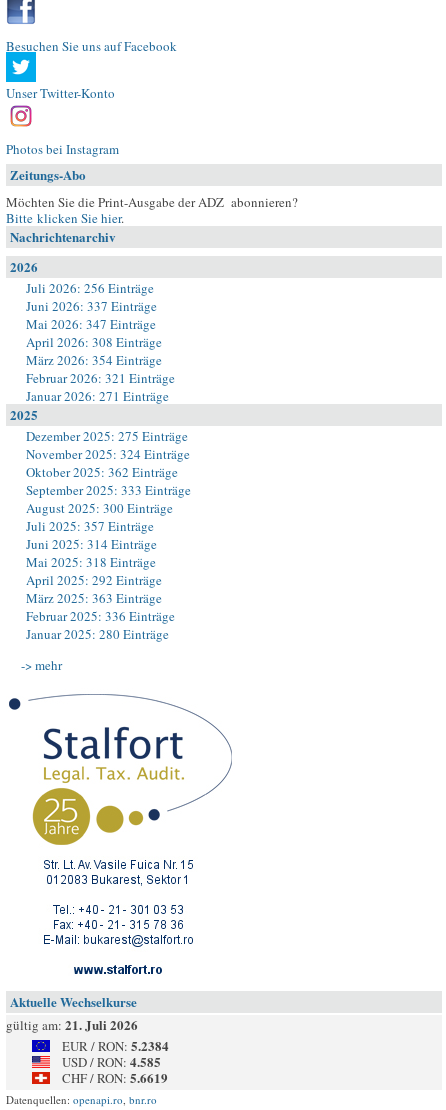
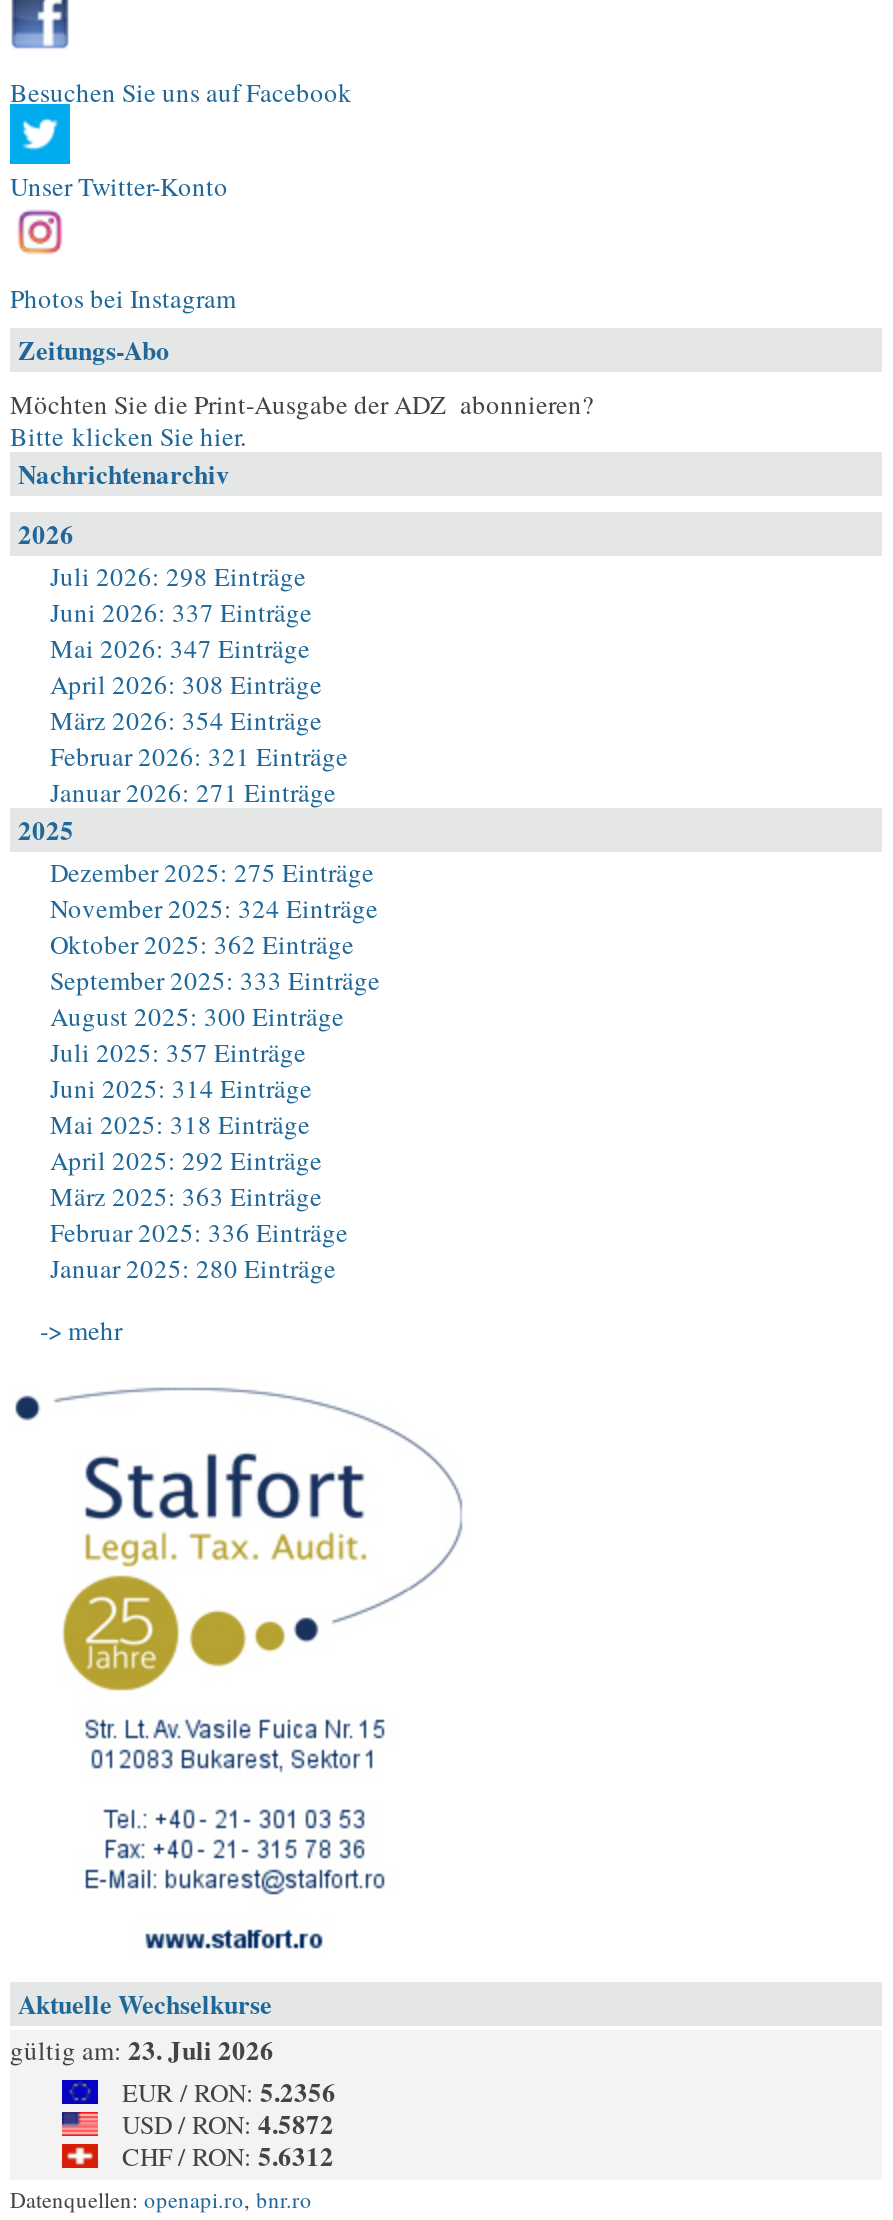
[26,279,154,297] Juli 2026: 256 Einträge -> [50,558,306,594] Juli 2026: 298 Einträge
[6,1015,138,1034] gültig am: 21. Juli 2026 -> [10,2030,274,2068] gültig am: 23. Juli 2026
[62,1036,169,1055] EUR / RON: 5.2384 -> [122,2072,336,2110] EUR / RON: 5.2356
[62,1052,161,1071] USD / RON: 4.585 -> [122,2104,334,2142] USD / RON: 4.5872
[62,1068,168,1087] CHF / RON: 5.6619 -> [122,2136,334,2174] CHF / RON: 5.6312

